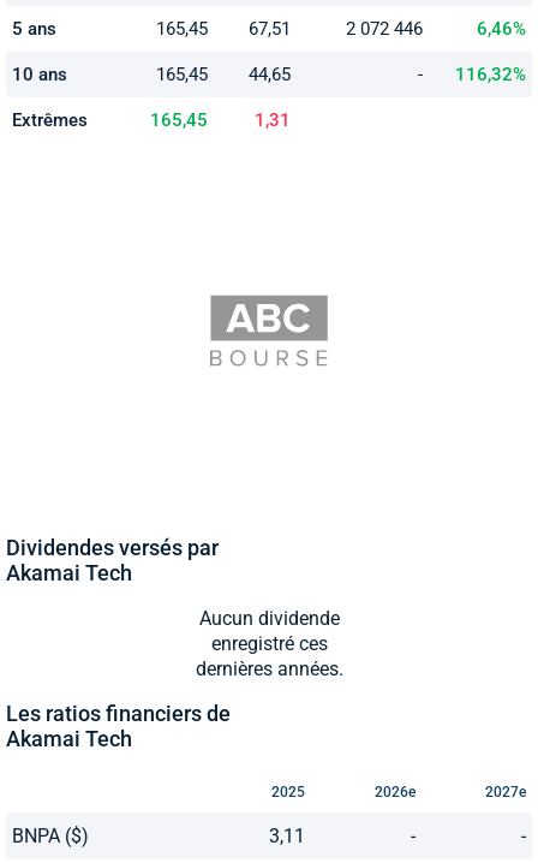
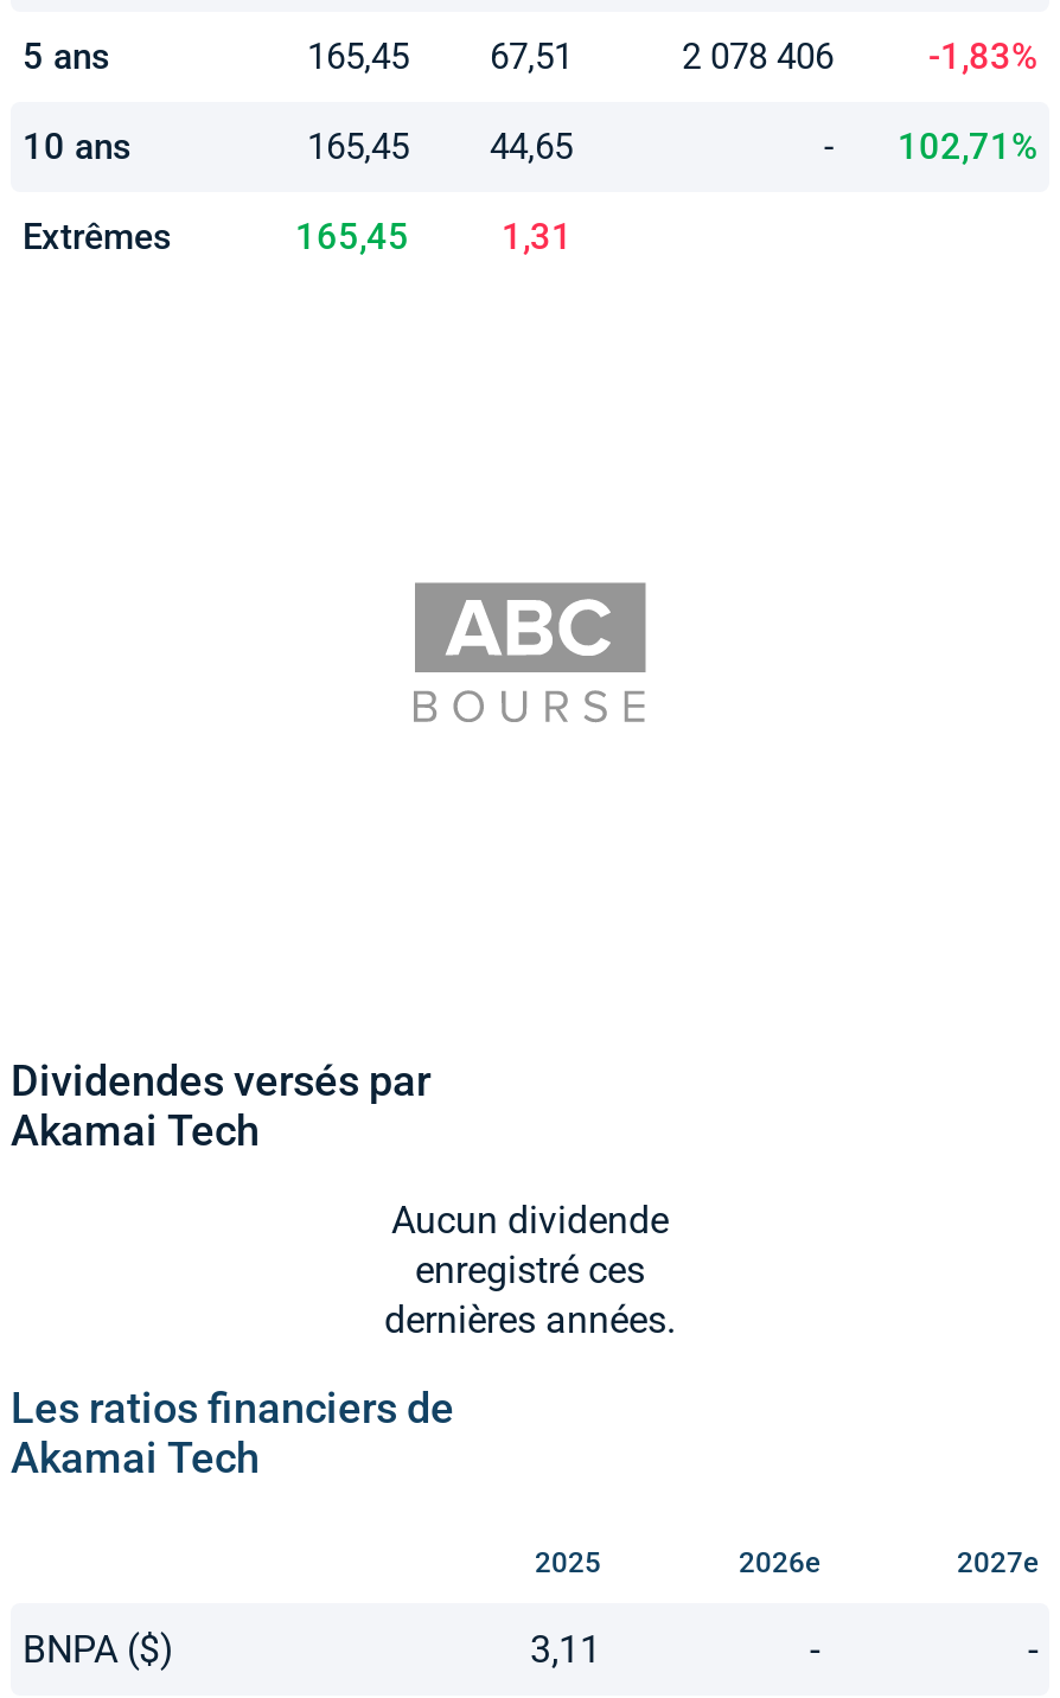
[346,18,423,40] 2 072 446 -> [682,36,834,79] 2 078 406
[477,18,526,40] 6,46% -> [928,36,1037,79] -1,83%
[455,64,526,86] 116,32% -> [898,126,1037,169] 102,71%

